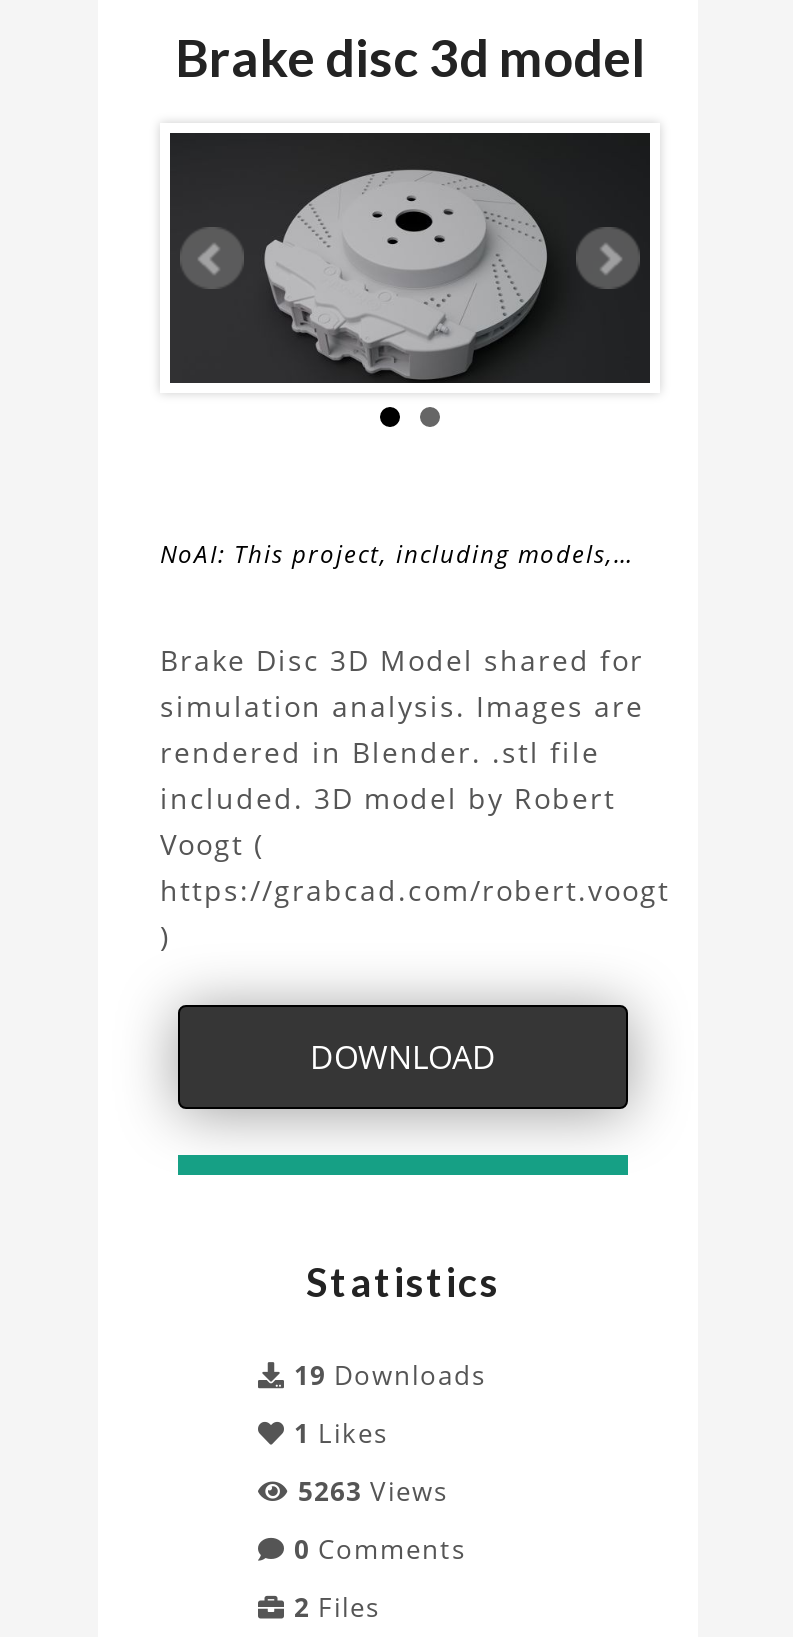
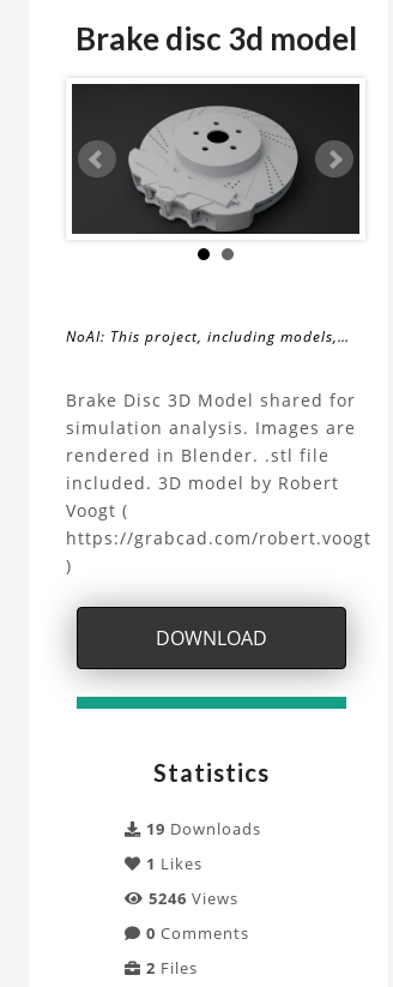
[290,1473,448,1509] 5263 Views -> [144,887,238,909] 5246 Views

